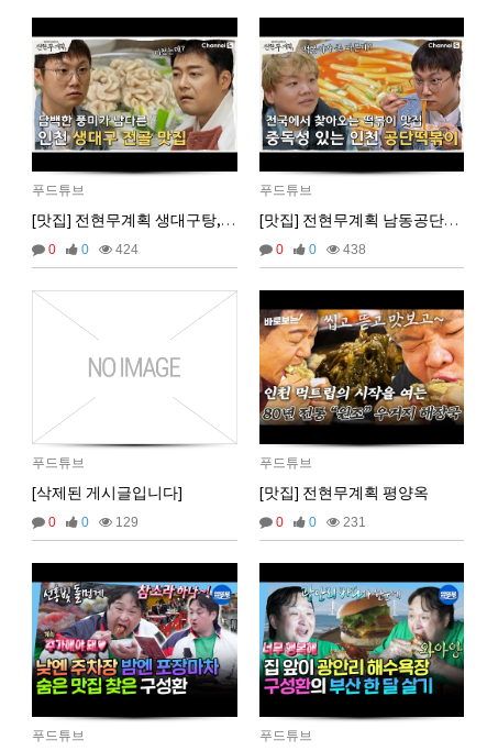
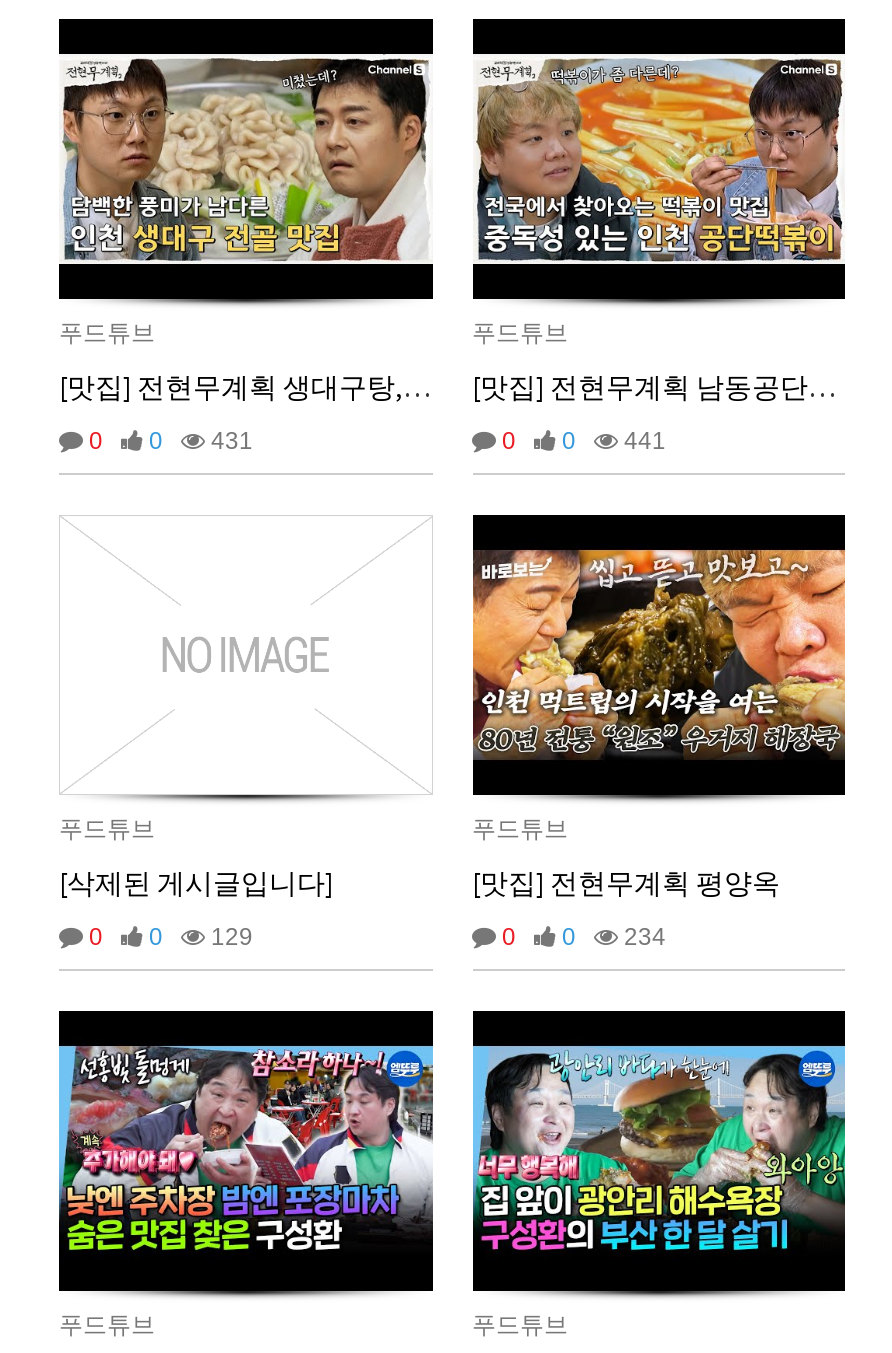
[48,242,139,258] 0 0 424 -> [89,427,253,455] 0 0 431
[275,242,366,258] 0 0 438 -> [502,427,666,455] 0 0 441
[275,515,366,530] 0 0 231 -> [502,924,666,952] 0 0 234

